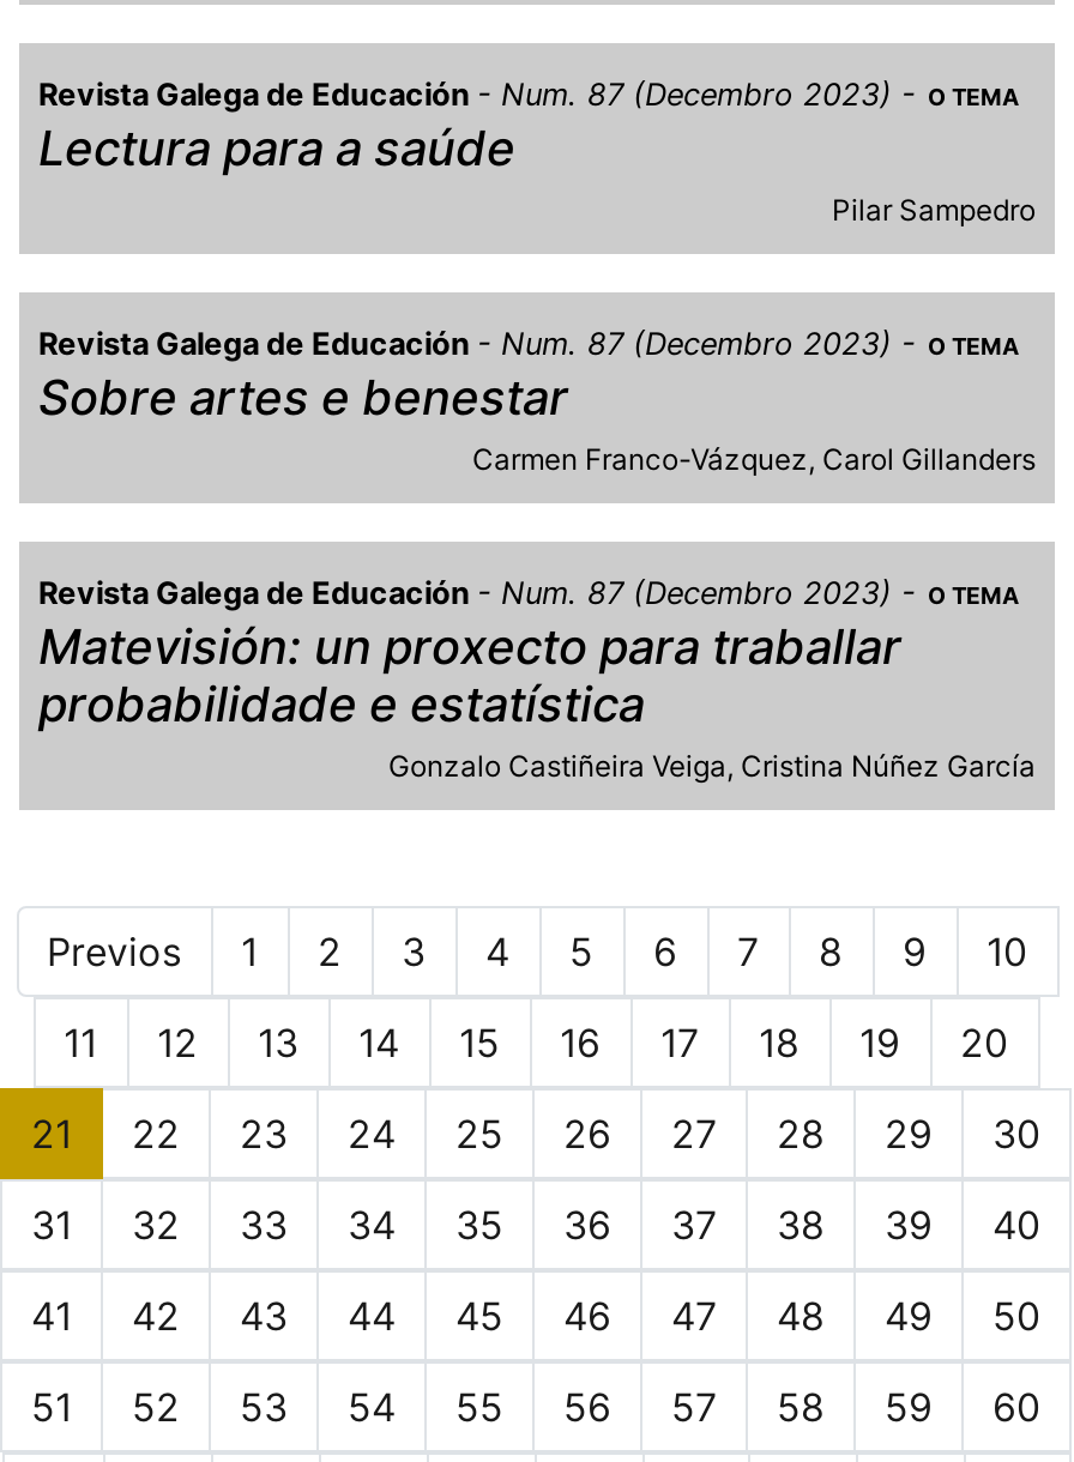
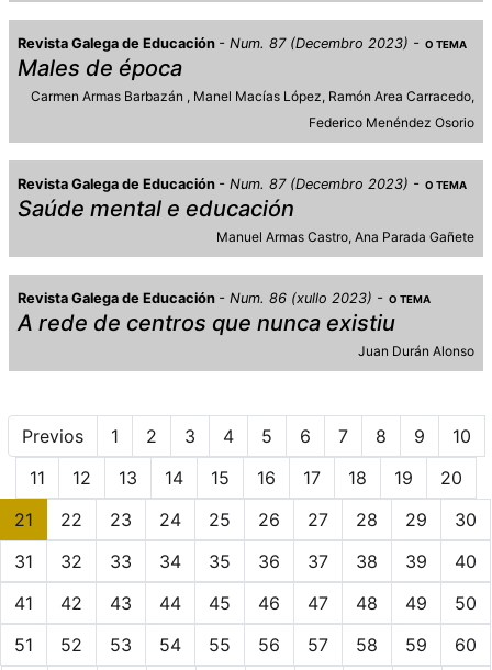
[38,119,1036,227] Lectura para a saúde | Pilar Sampedro -> [18,55,474,130] Males de época | Carmen Armas Barbazán Manel Macías López Ramón Area Carracedo | Federico Menéndez Osorio
moved [38,325,1019,361] -> [18,176,467,192]: Revista Galega de Educación | Num. 87 (Decembro 2023) | O TEMA
[38,369,1036,476] Sobre artes e benestar | Carmen Franco-Vázquez Carol Gillanders -> [18,195,474,245] Saúde mental e educación | Manuel Armas Castro Ana Parada Gañete
[38,575,1019,611] Revista Galega de Educación Num. 87 (Decembro 2023) O TEMA -> [18,290,431,306] Revista Galega de Educación Num. 86 (xullo 2023) O TEMA
moved [38,575,1019,611] -> [18,290,431,306]: Revista Galega de Educación | O TEMA
[38,618,1036,783] Matevisión: un proxecto para traballar | probabilidade e estatística | Gonzalo Castiñeira Veiga Cristina Núñez García -> [18,310,474,359] A rede de centros que nunca existiu | Juan Durán Alonso

